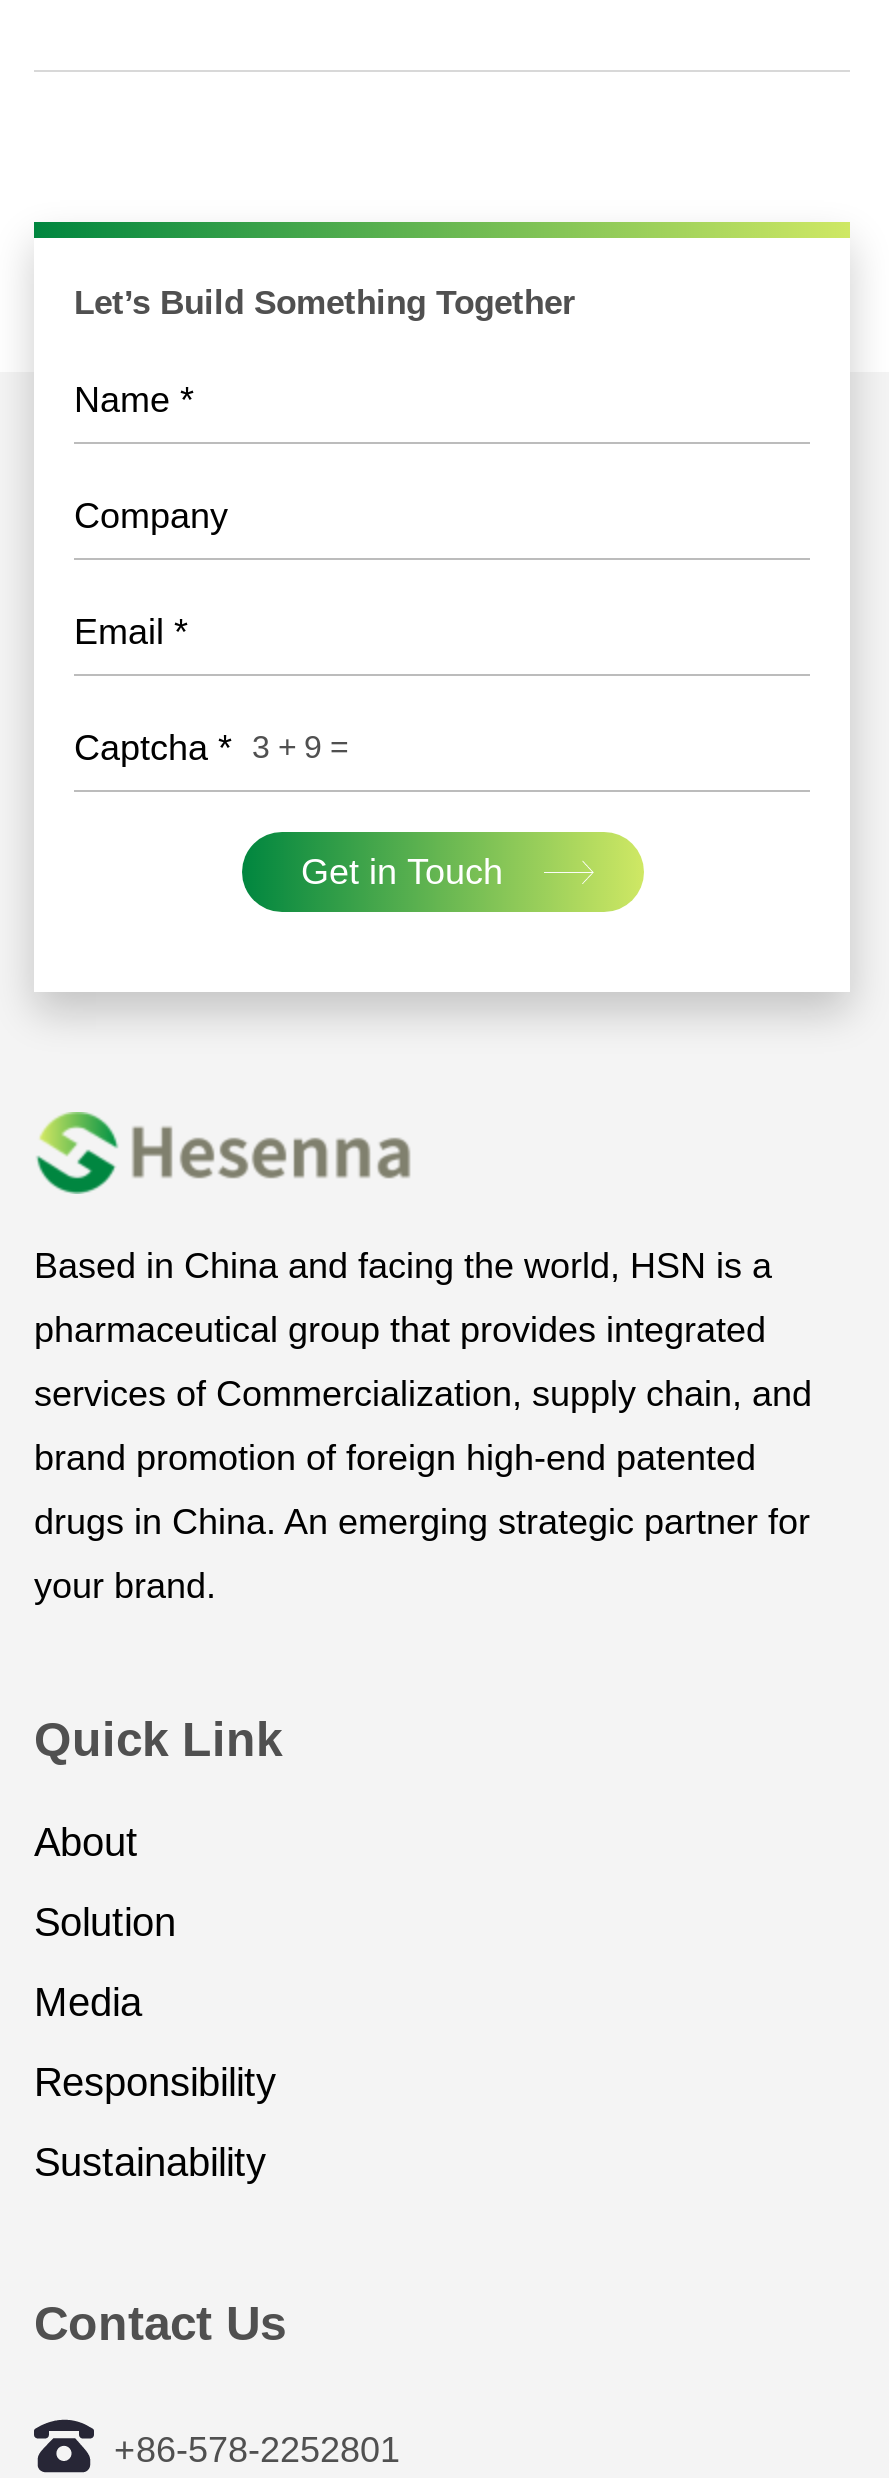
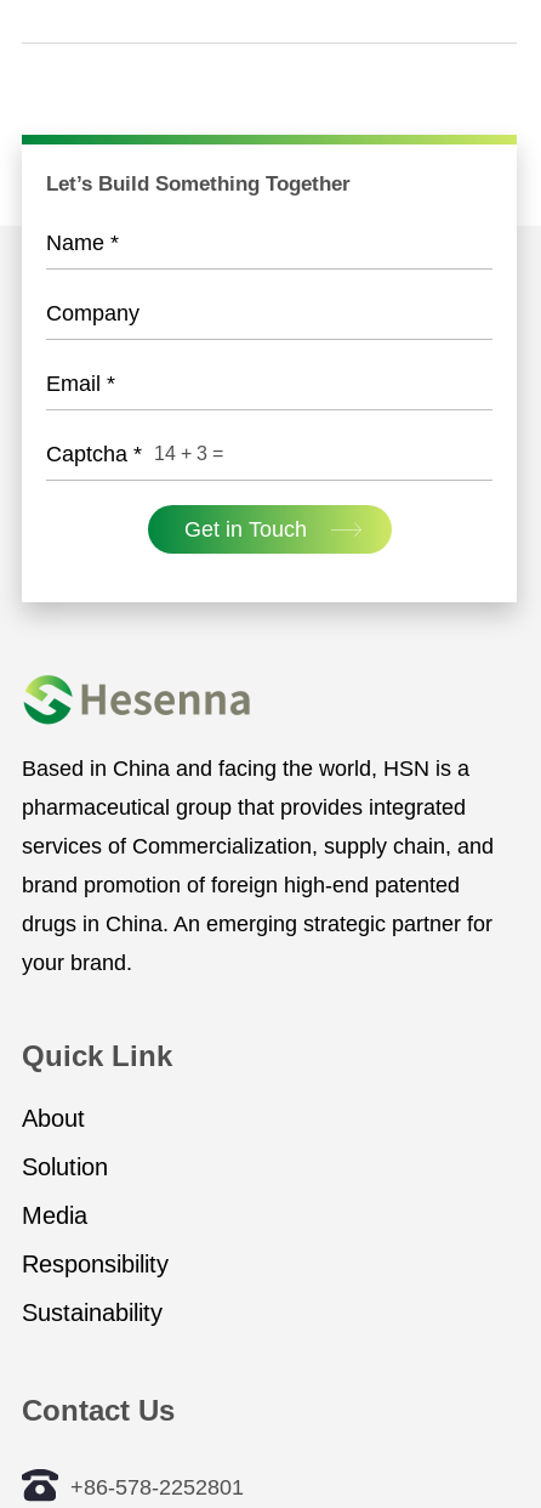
[74,728,348,768] Captcha * 3 + 9 = -> [46,442,223,466] Captcha * 14 + 3 =

